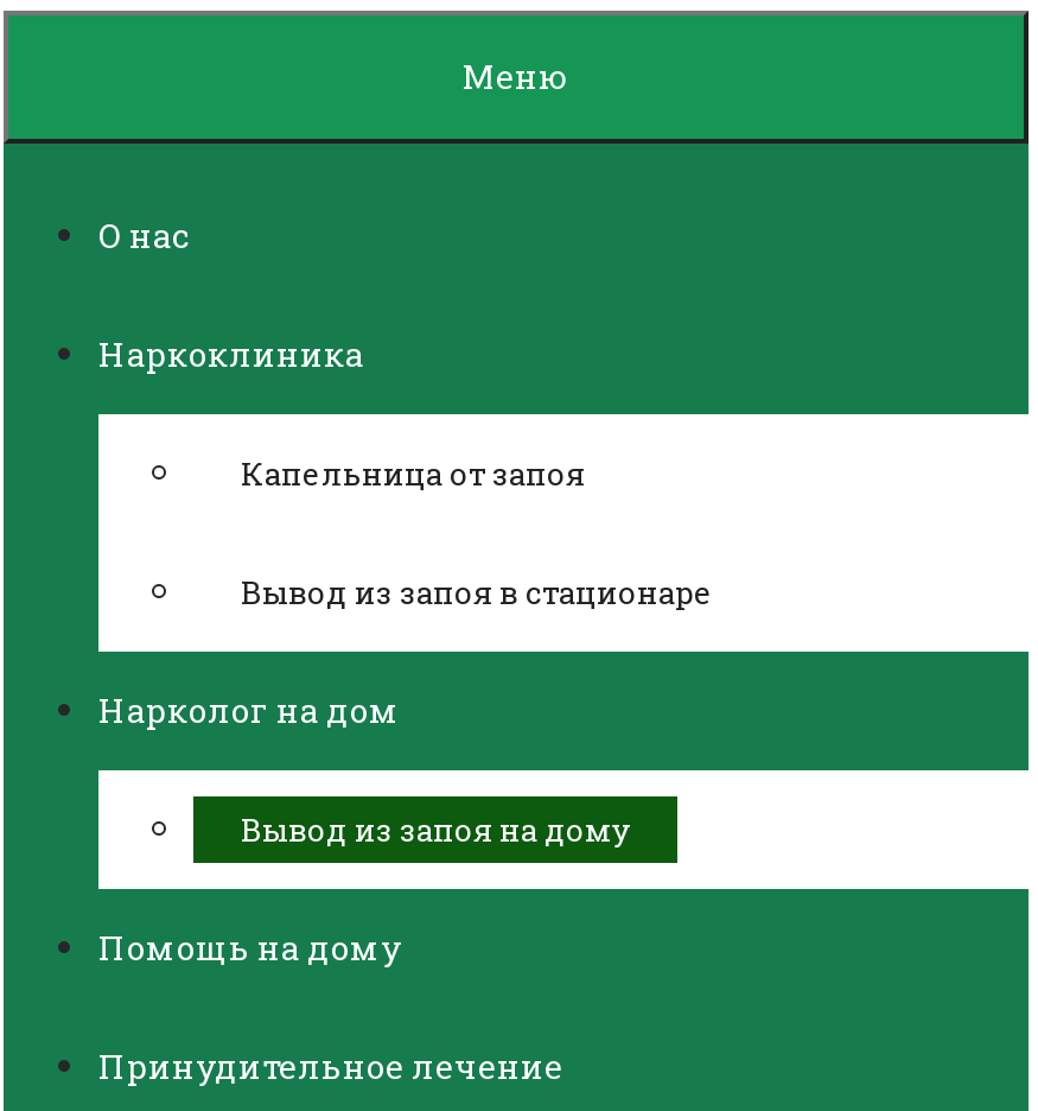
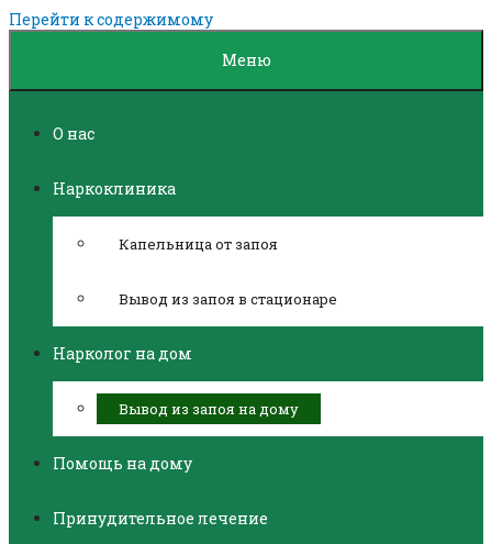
none -> [9,9,213,30] Перейти к содержимому

